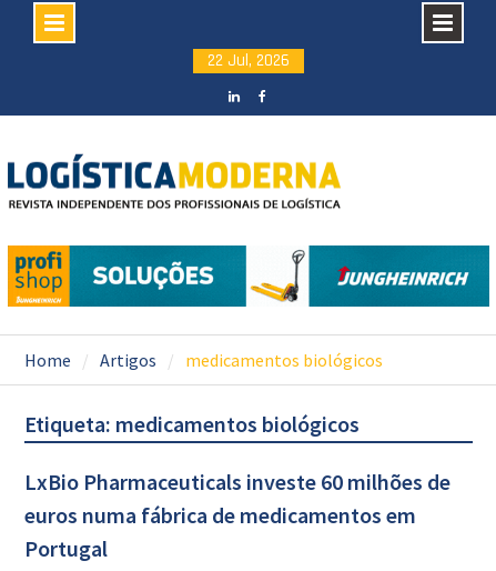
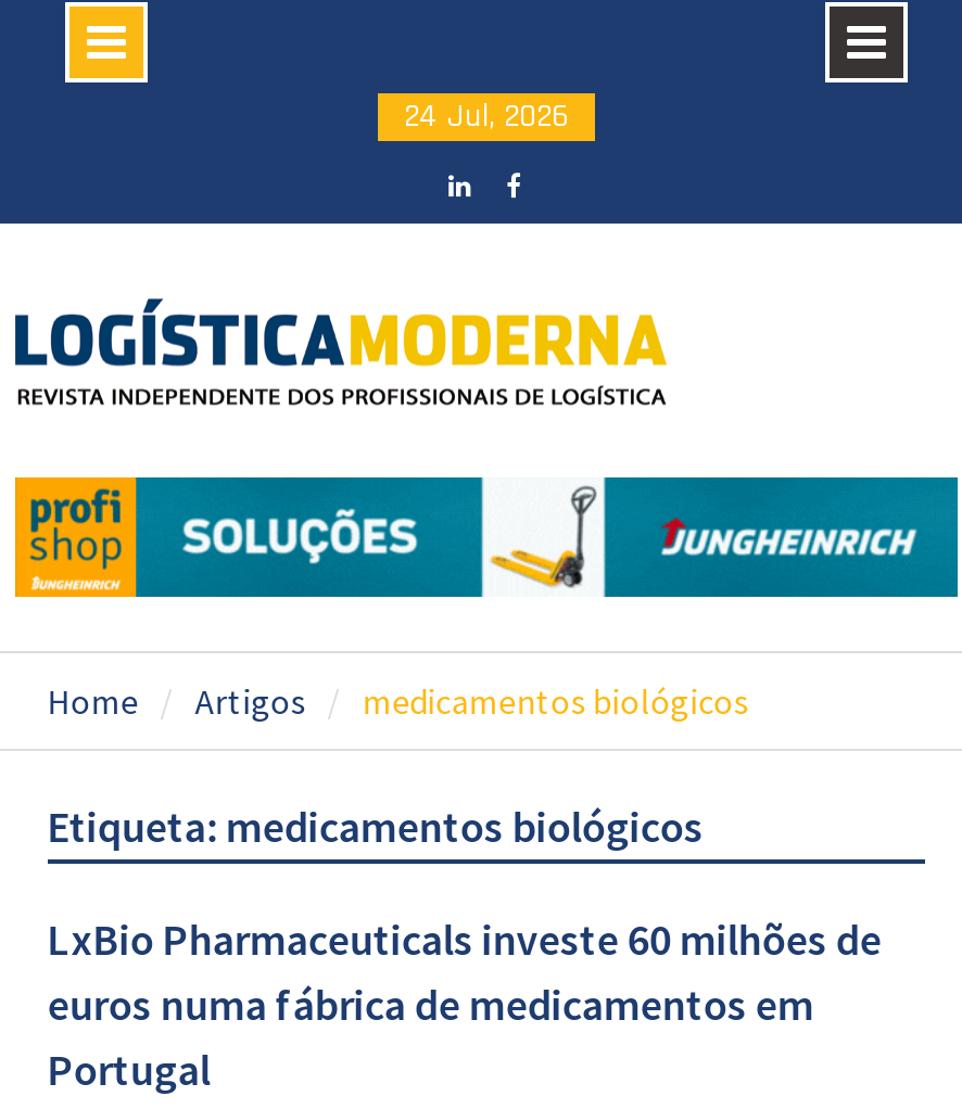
[207,50,290,71] 22 Jul, 2026 -> [404,95,569,137] 24 Jul, 2026

